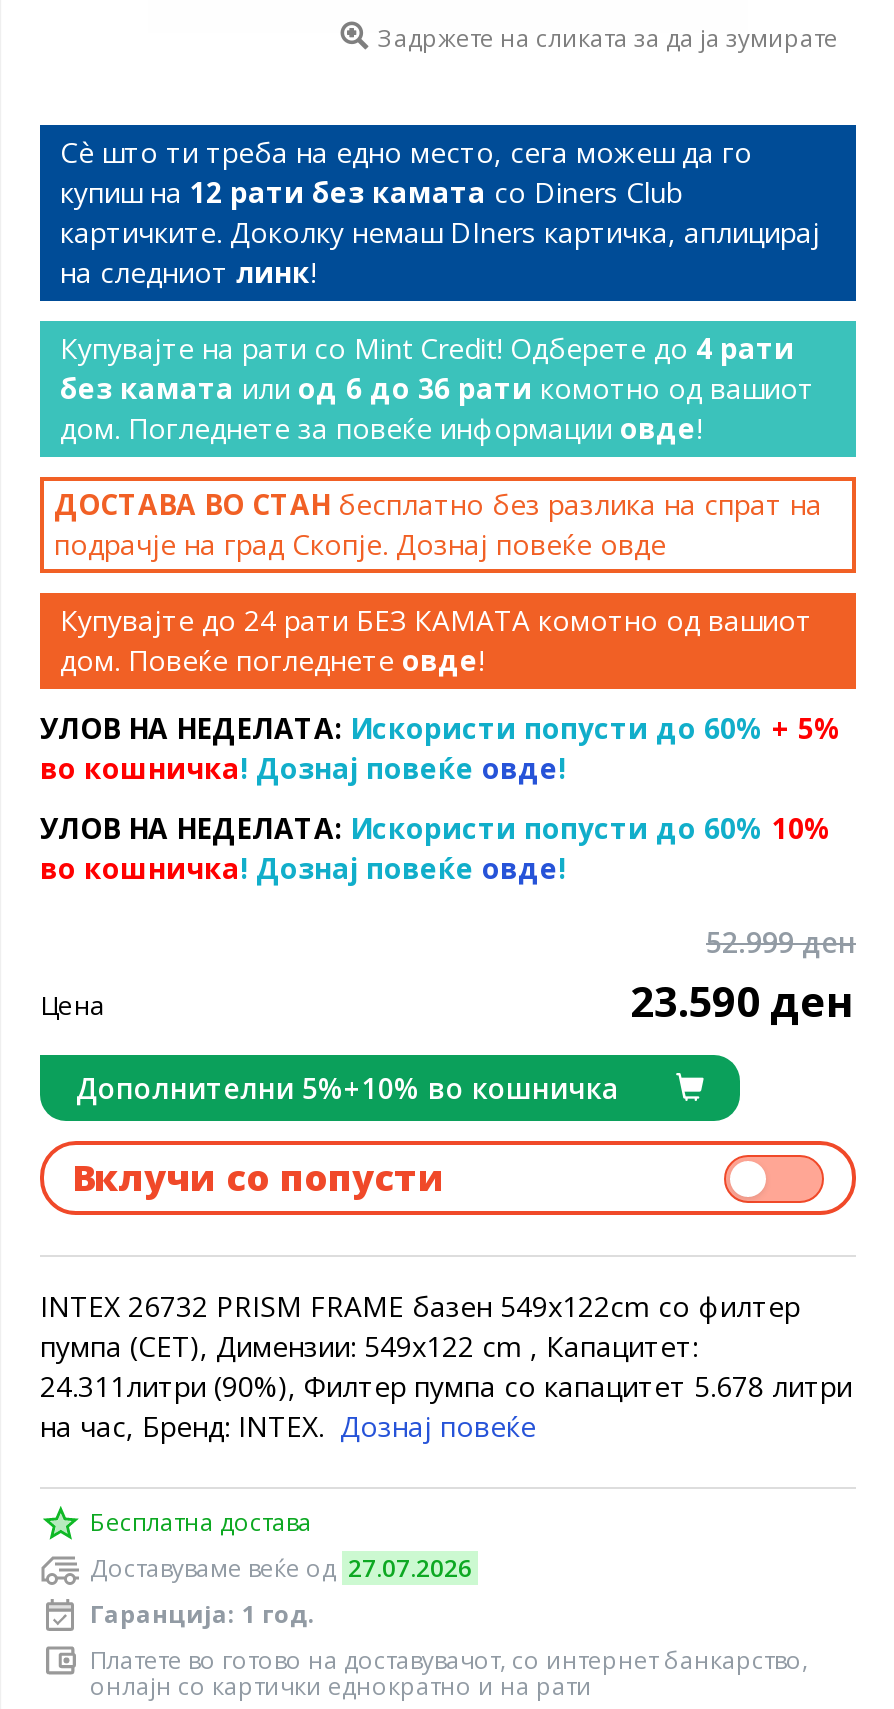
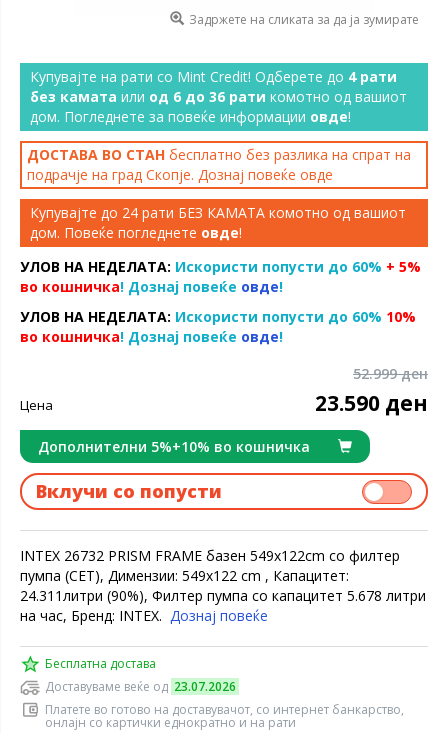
[60,123,858,303] [image] | Сѐ што ти треба на едно место, сега можеш да го | купиш на 12 рати без камата со Diners Club | картичките. Доколку немаш DIners картичка, аплицирај | на следниот линк! -> none
[90,1551,472,1631] Доставуваме веќе од 27.07.2026 | Гаранција: 1 год. -> [45,678,236,695] Доставуваме веќе од 23.07.2026

